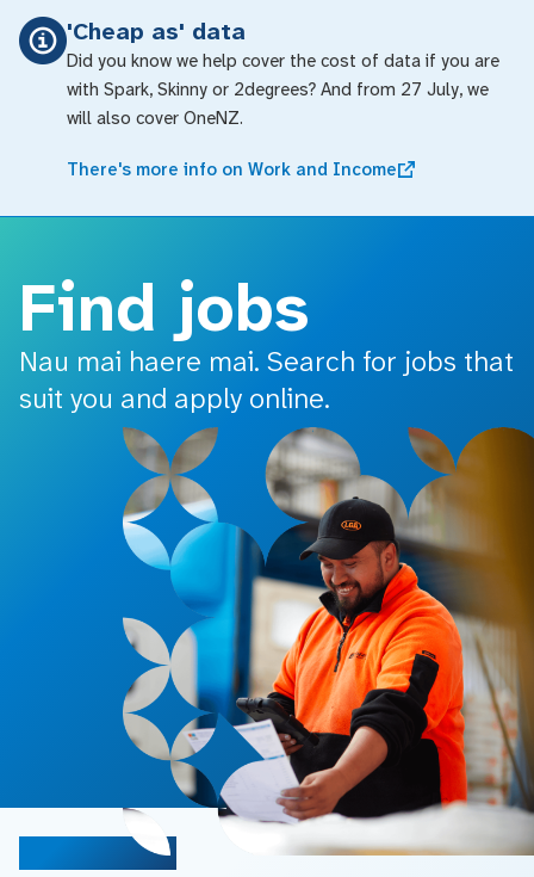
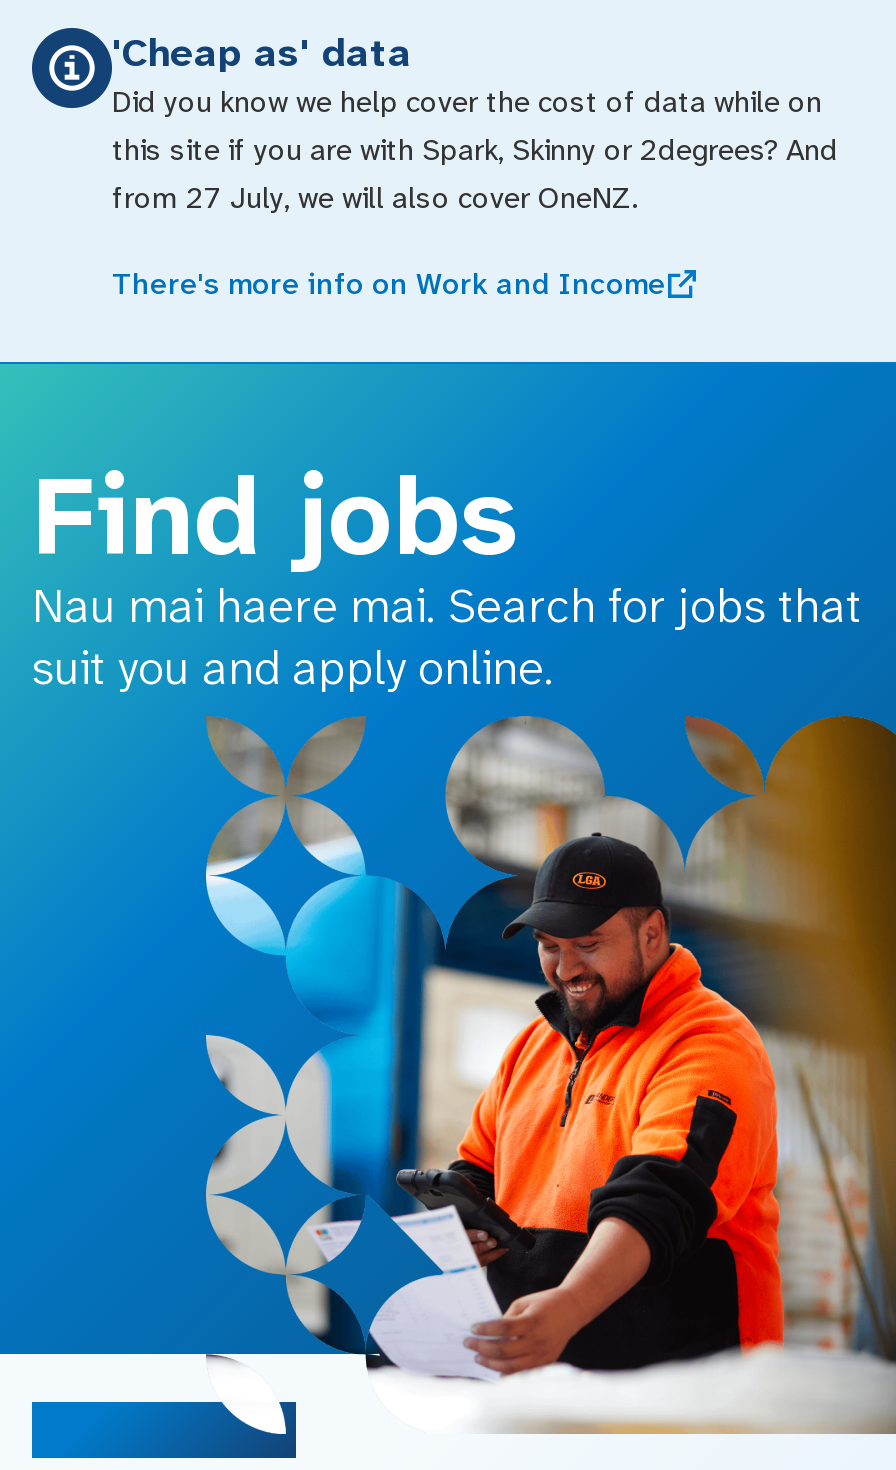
[67,49,499,130] Did you know we help cover the cost of data if you are | with Spark, Skinny or 2degrees? And from 27 July, we | will also cover OneNZ. -> [112,82,838,218] Did you know we help cover the cost of data while on | this site if you are with Spark, Skinny or 2degrees? And | from 27 July, we will also cover OneNZ.

